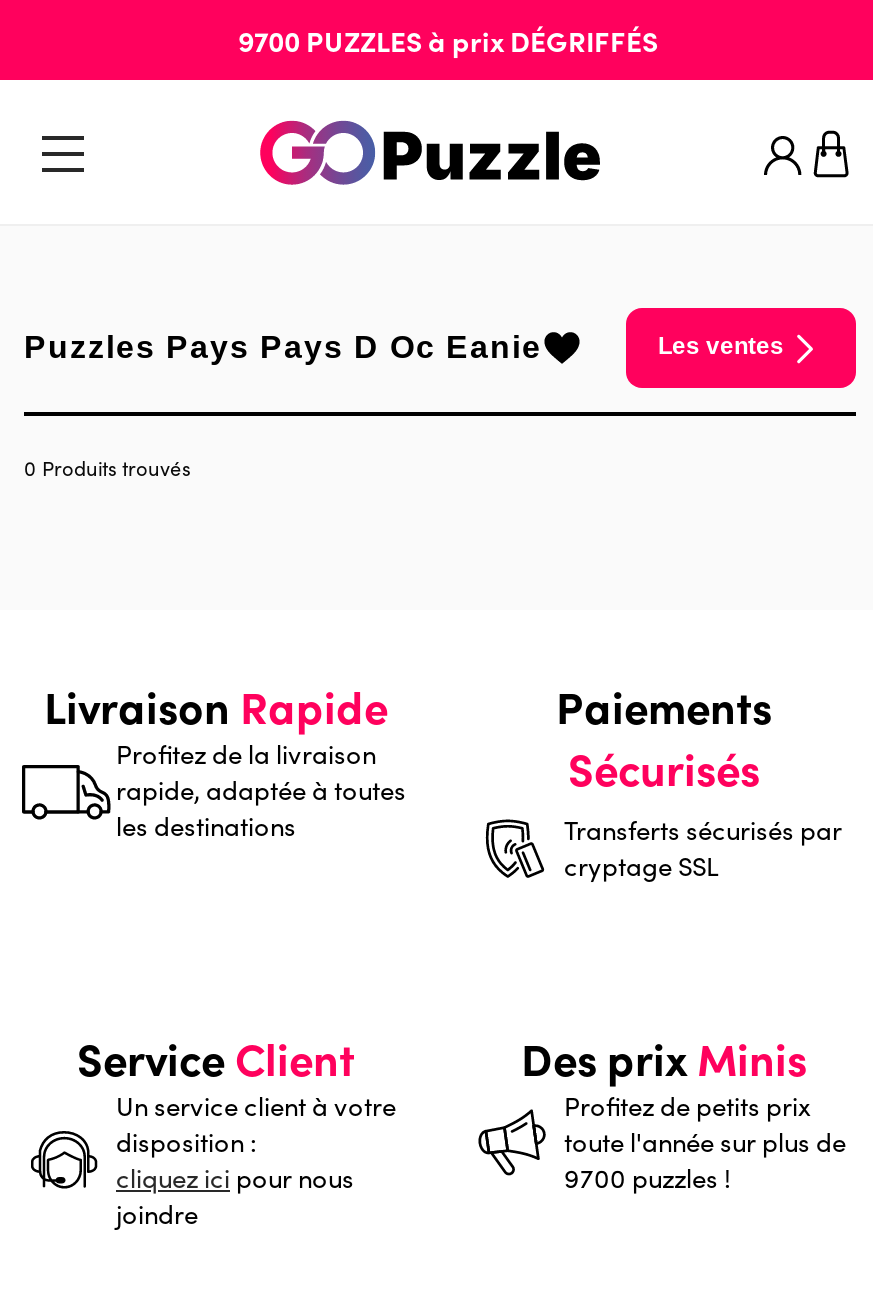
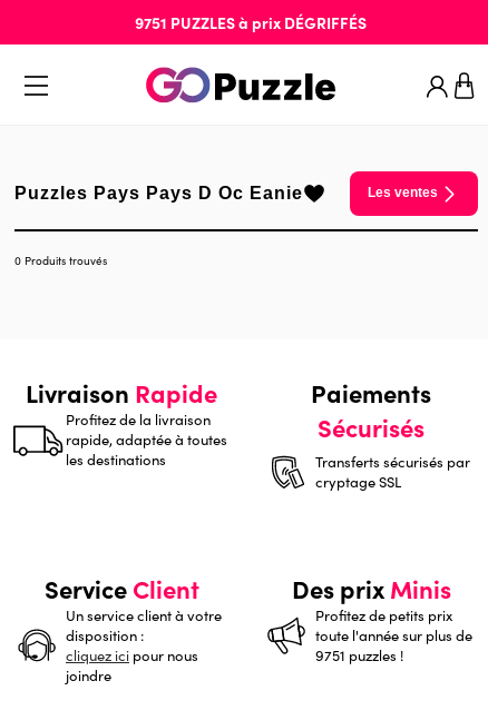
[238,20,658,60] 9700 PUZZLES à prix DÉGRIFFÉS -> [135,11,367,33] 9751 PUZZLES à prix DÉGRIFFÉS
[564,1160,730,1196] 9700 puzzles ! -> [315,645,403,665] 9751 puzzles !

